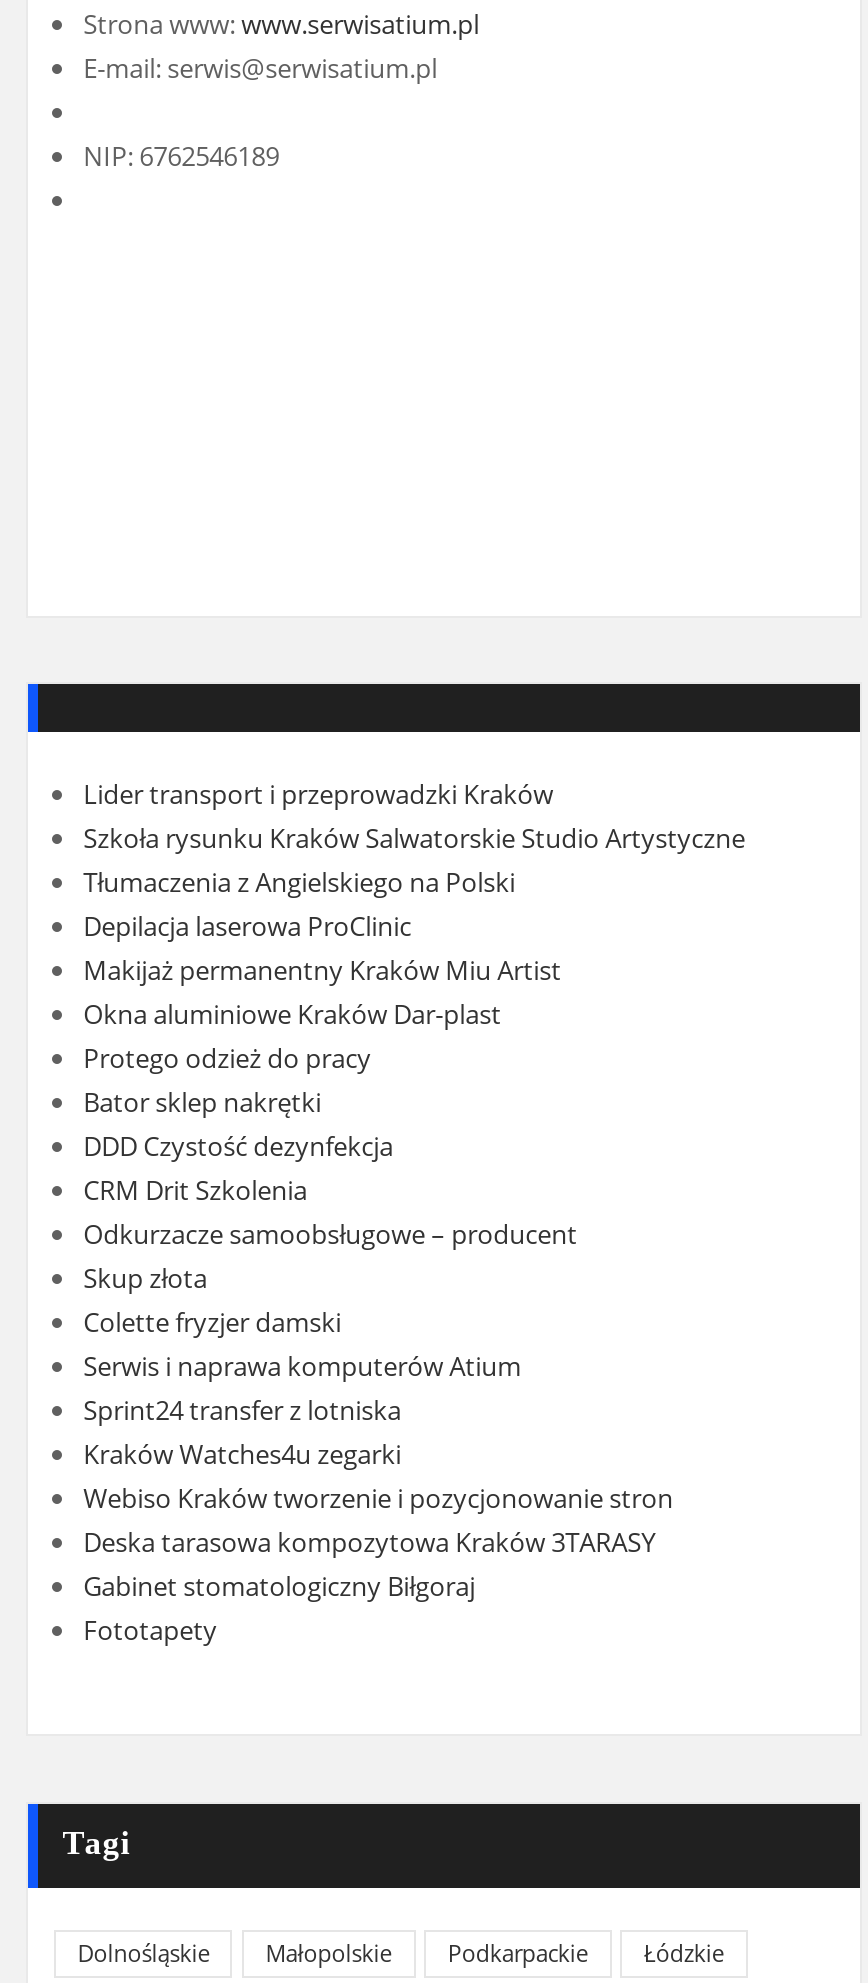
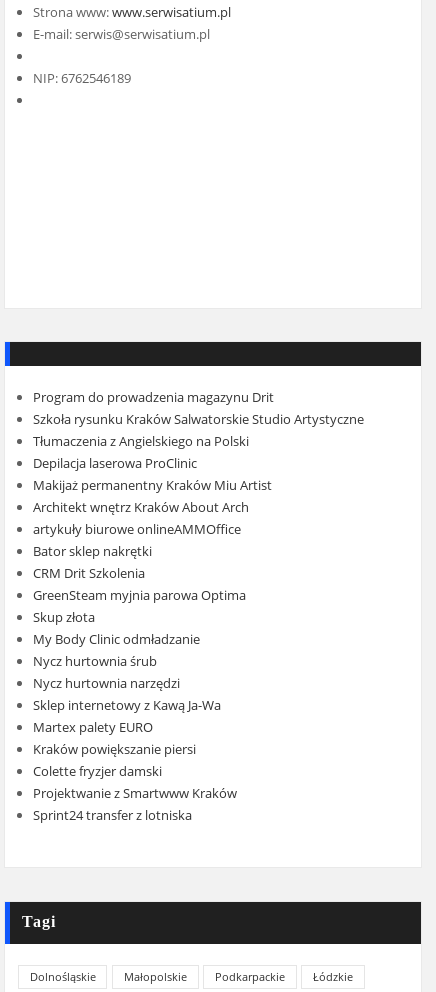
[83,776,553,812] Lider transport i przeprowadzki Kraków -> [33,388,274,406] Program do prowadzenia magazynu Drit
[83,996,501,1076] Okna aluminiowe Kraków Dar-plast | Protego odzież do pracy -> [33,498,249,538] Architekt wnętrz Kraków About Arch | artykuły biurowe onlineAMMOffice
[83,1128,393,1164] DDD Czystość dezynfekcja -> none
moved [83,1172,307,1208] -> [33,564,145,582]: CRM Drit Szkolenia
[83,1216,577,1252] Odkurzacze samoobsługowe – producent -> [33,586,246,604] GreenSteam myjnia parowa Optima
moved [83,1260,207,1296] -> [33,608,95,626]: Skup złota
none -> [33,630,221,758] My Body Clinic odmładzanie | Nycz hurtownia śrub | Nycz hurtownia narzędzi | Sklep internetowy z Kawą Ja-Wa | Martex palety EURO | Kraków powiększanie piersi
moved [83,1304,341,1340] -> [33,762,162,780]: Colette fryzjer damski
[83,1348,521,1384] Serwis i naprawa komputerów Atium -> [33,784,237,802] Projektwanie z Smartwww Kraków
moved [83,1392,401,1428] -> [33,806,192,824]: Sprint24 transfer z lotniska
[83,1436,673,1648] Kraków Watches4u zegarki | Webiso Kraków tworzenie i pozycjonowanie stron | Deska tarasowa kompozytowa Kraków 3TARASY | Gabinet stomatologiczny Biłgoraj | Fototapety -> none

